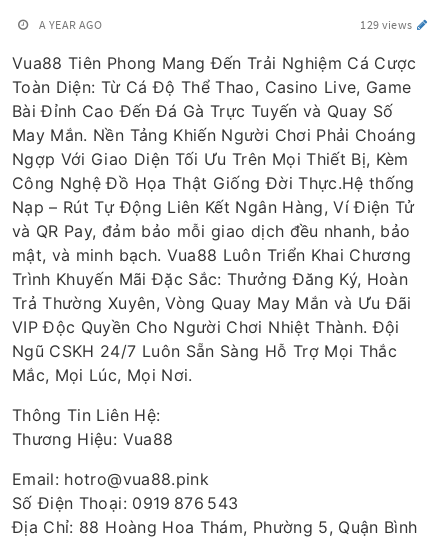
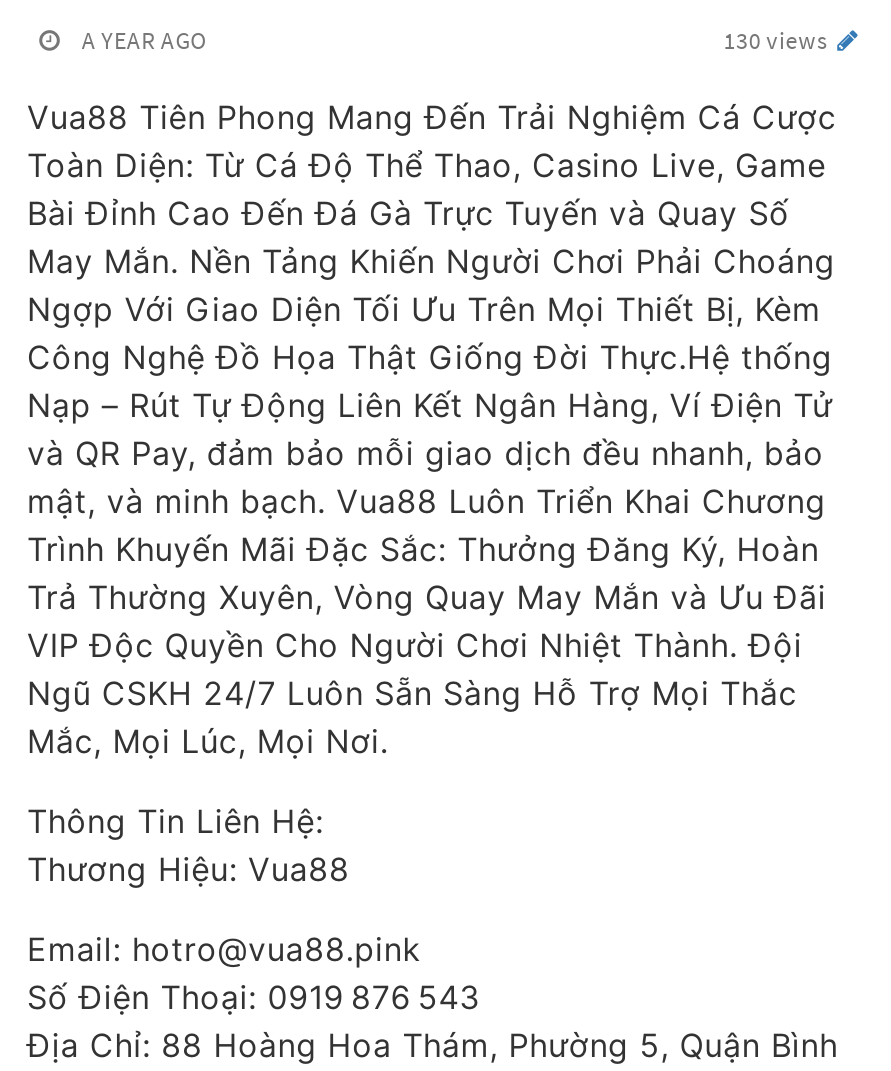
[360,17,415,32] 129 views -> [723,25,832,55] 130 views

